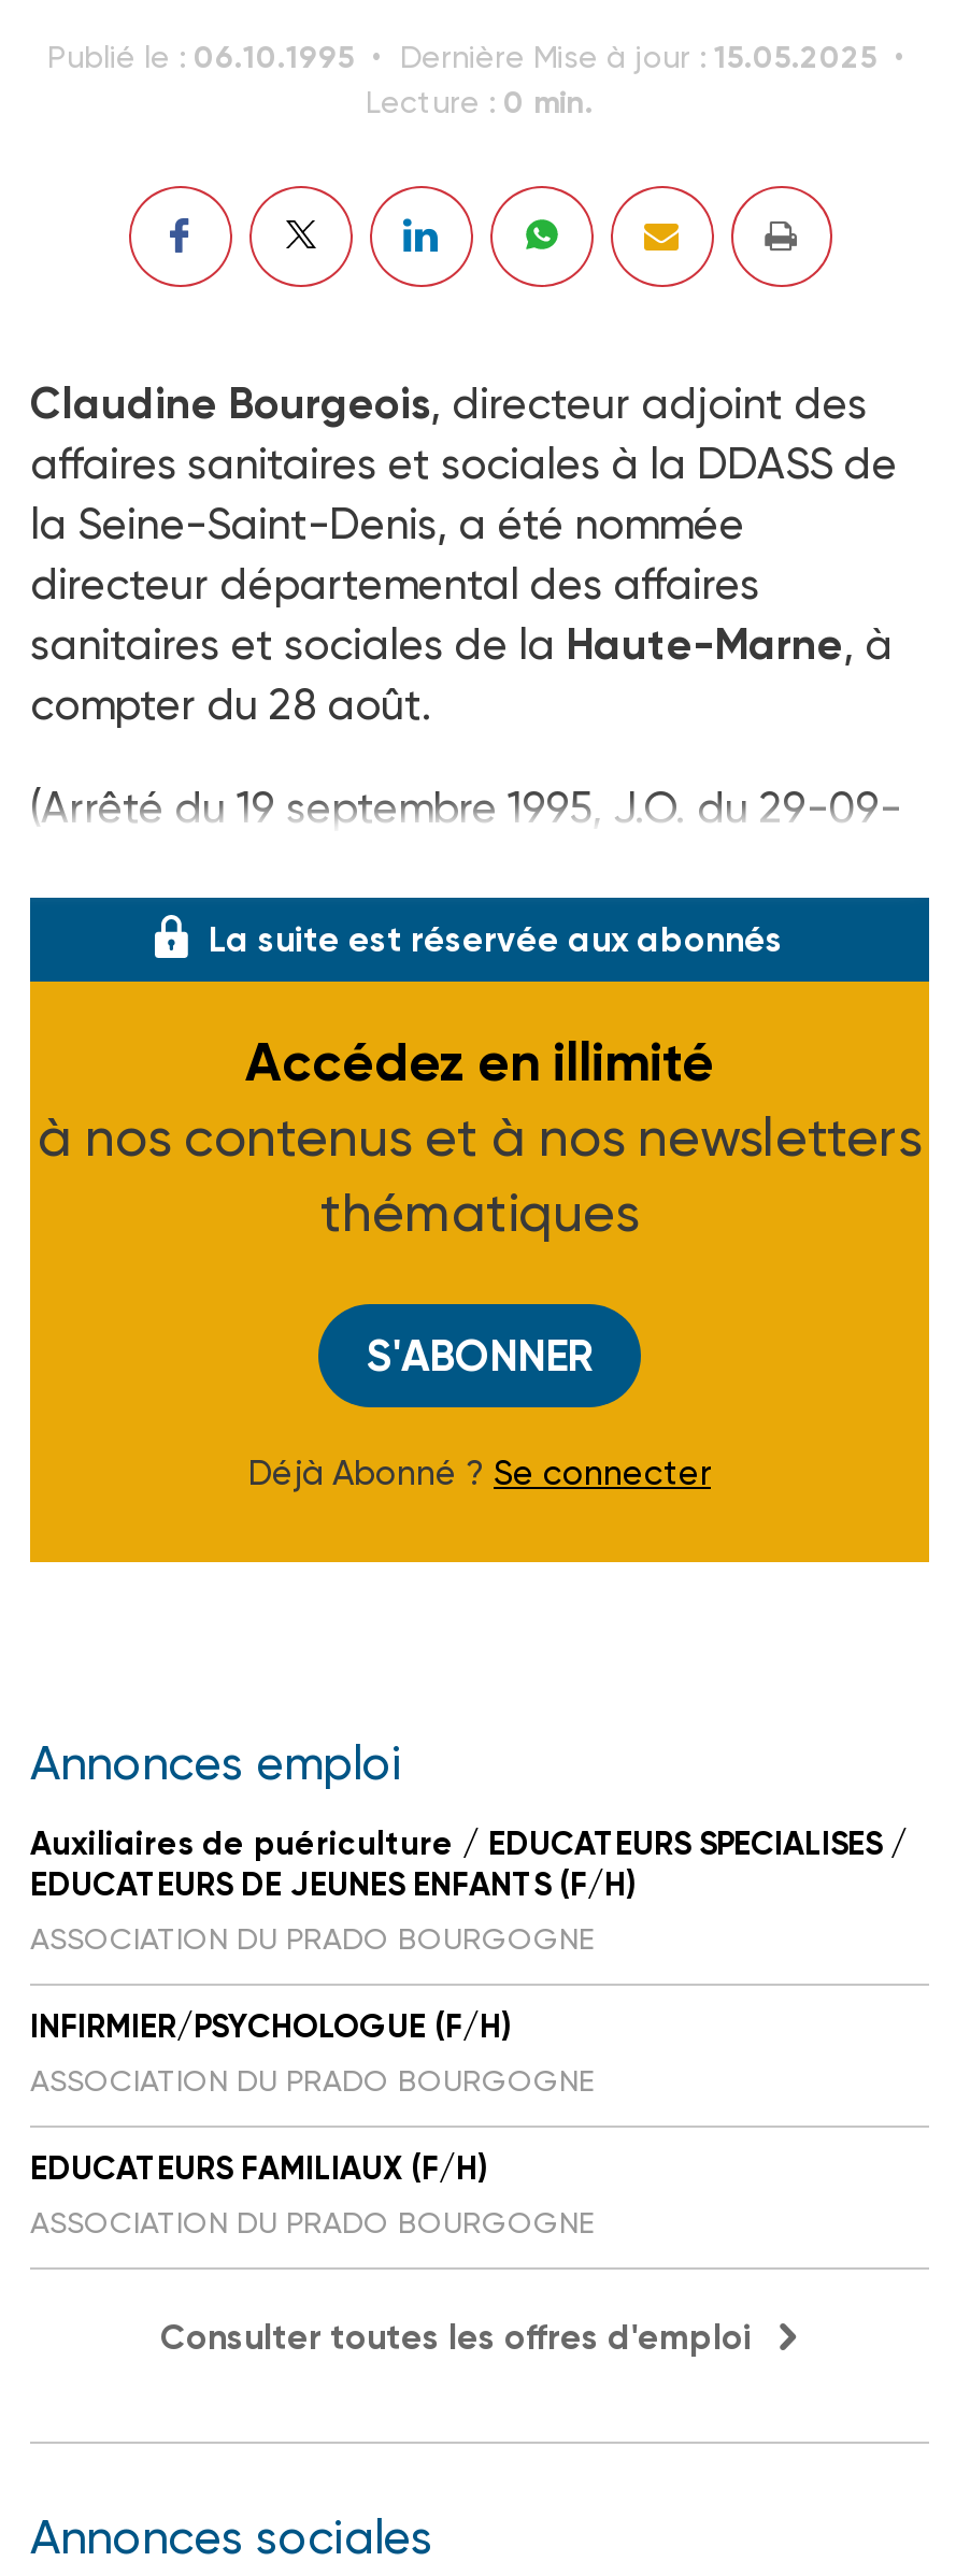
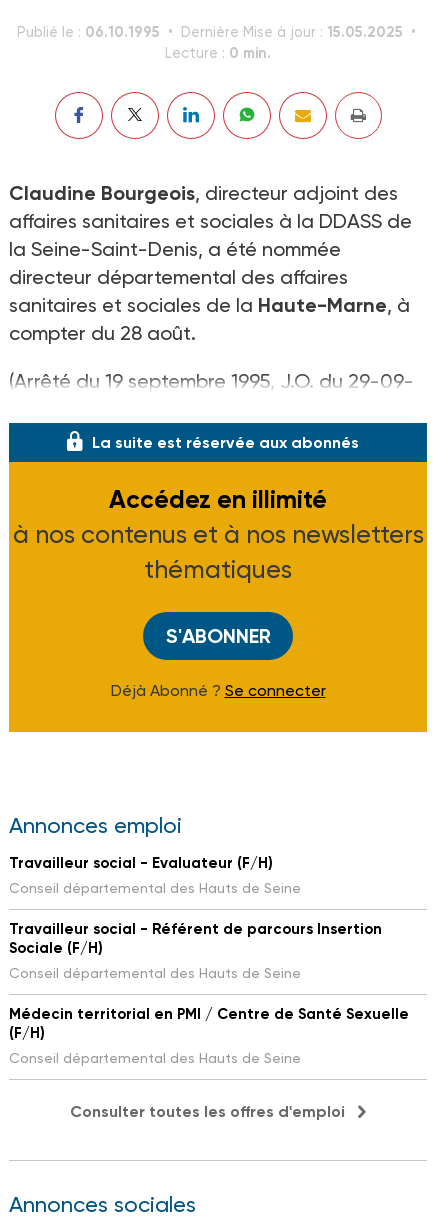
[30,1824,908,1956] Auxiliaires de puériculture / EDUCATEURS SPECIALISES / | EDUCATEURS DE JEUNES ENFANTS (F/H) | ASSOCIATION DU PRADO BOURGOGNE -> [9,854,301,896] Travailleur social - Evaluateur (F/H) | Conseil départemental des Hauts de Seine
[30,2007,594,2098] INFIRMIER/PSYCHOLOGUE (F/H) | ASSOCIATION DU PRADO BOURGOGNE -> [9,920,382,981] Travailleur social - Référent de parcours Insertion | Sociale (F/H) | Conseil départemental des Hauts de Seine
[30,2149,594,2239] EDUCATEURS FAMILIAUX (F/H) | ASSOCIATION DU PRADO BOURGOGNE -> [9,1005,409,1066] Médecin territorial en PMI / Centre de Santé Sexuelle | (F/H) | Conseil départemental des Hauts de Seine

